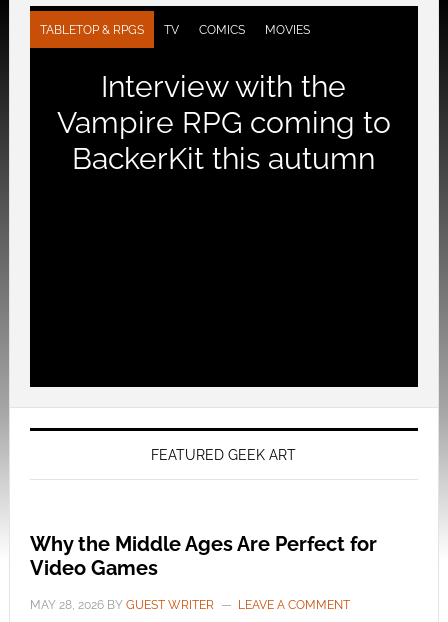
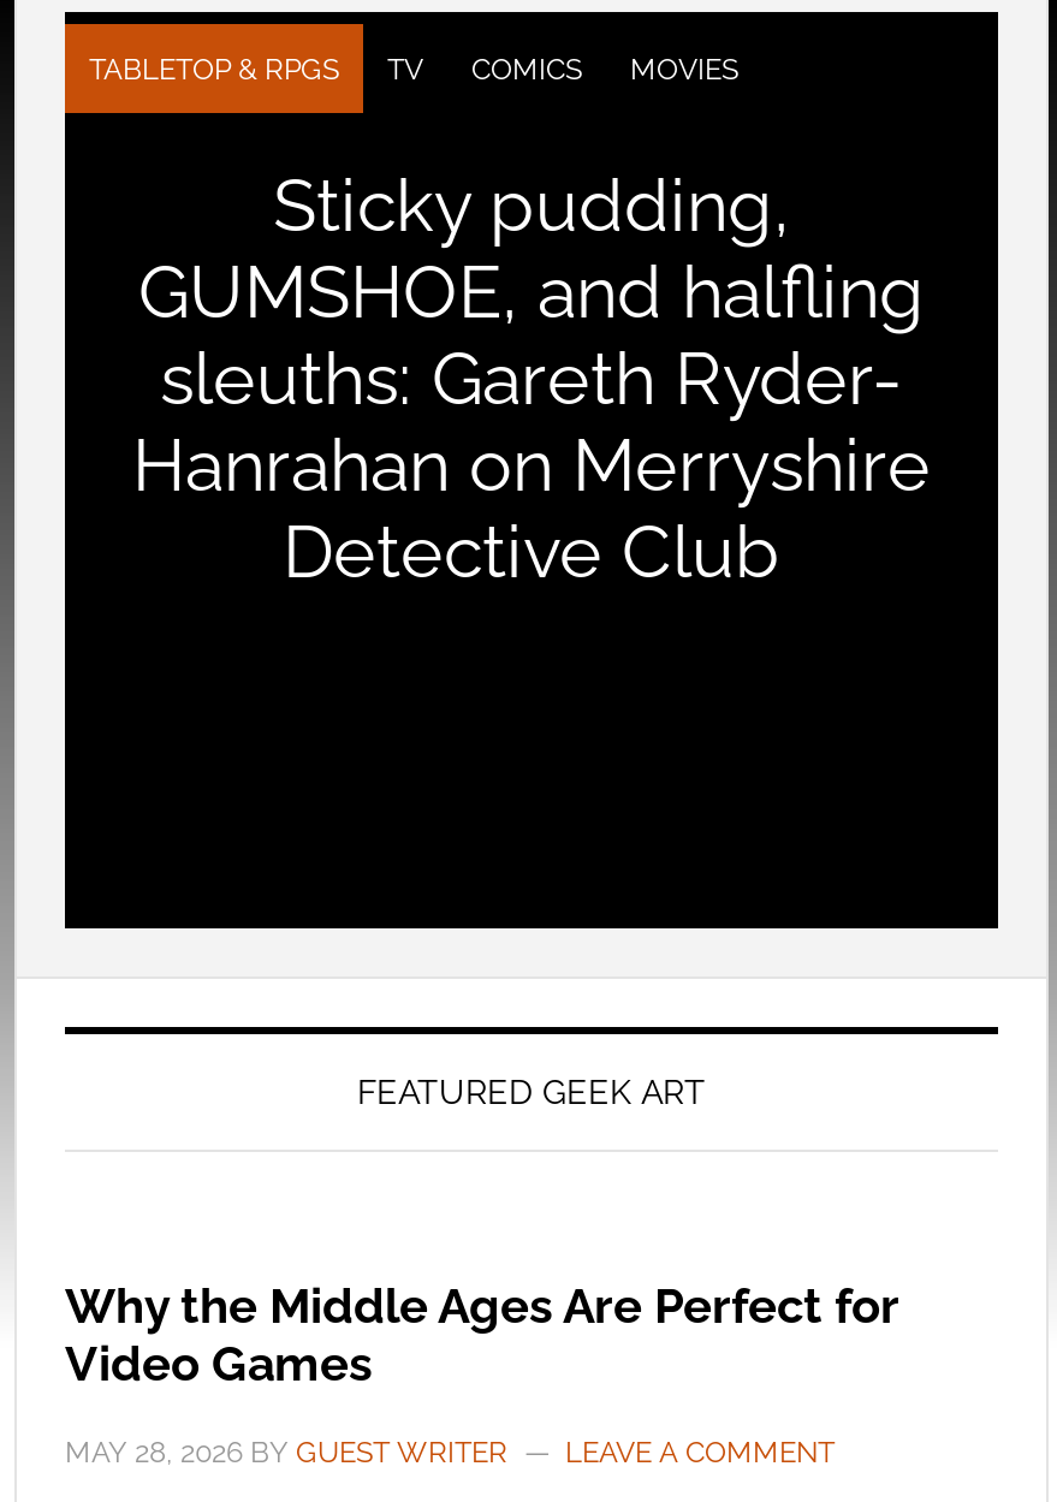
[57,69,391,176] Interview with the | Vampire RPG coming to | BackerKit this autumn -> [132,164,931,594] Sticky pudding, | GUMSHOE, and halfling | sleuths: Gareth Ryder- | Hanrahan on Merryshire | Detective Club

